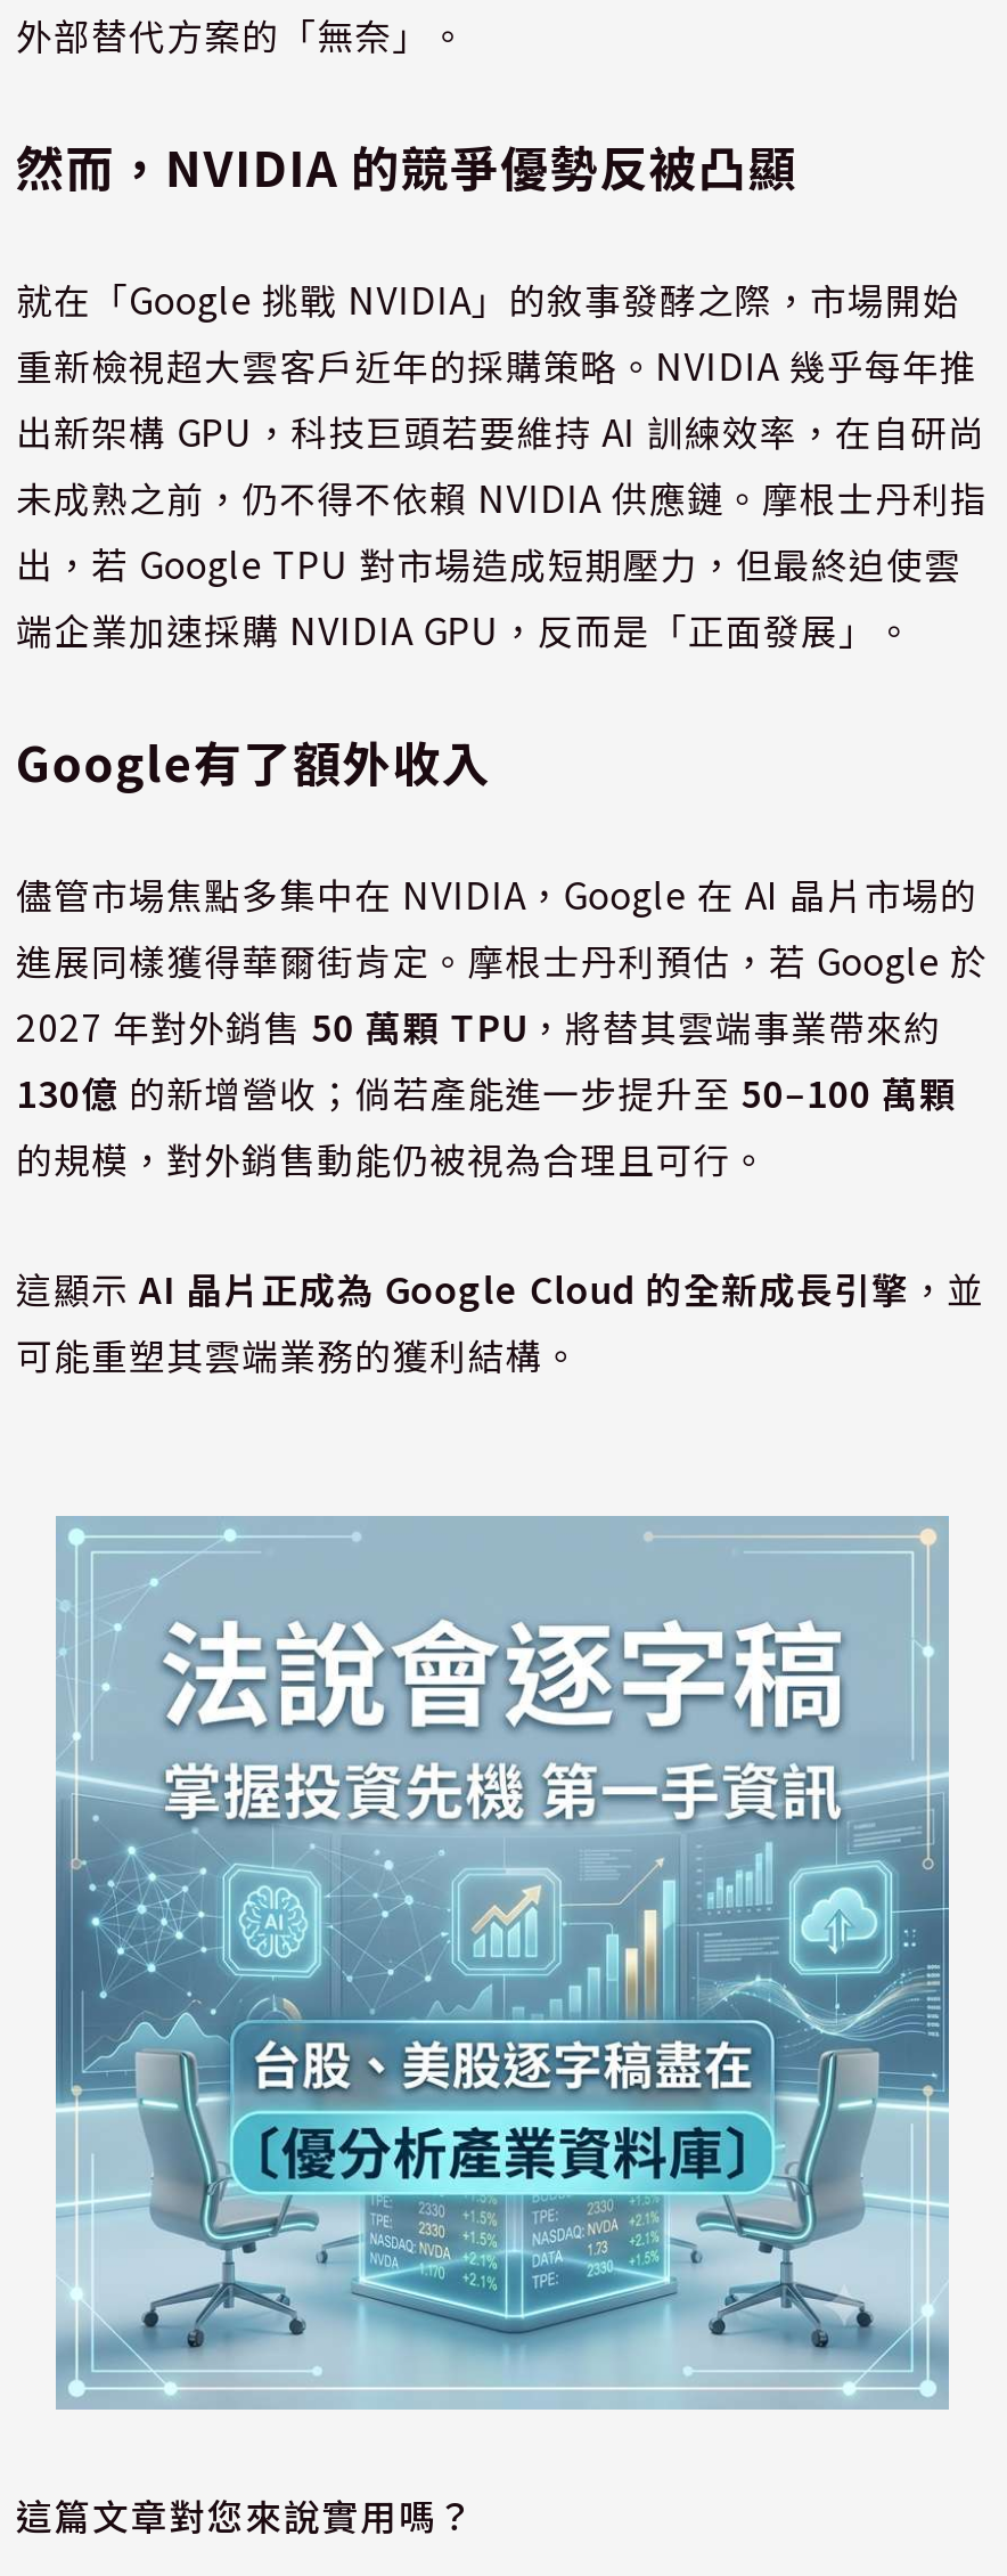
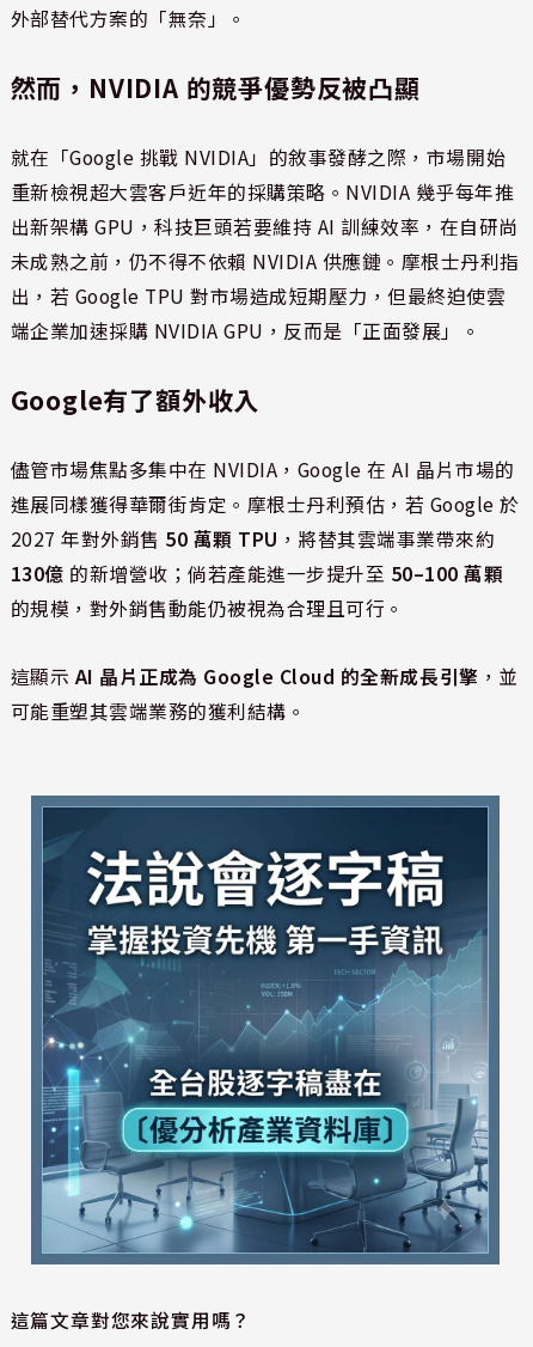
[54,1518,949,2407] [image] -> [31,796,500,1264] [image]

